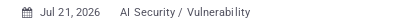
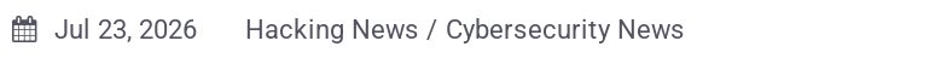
[40,6,250,19] Jul 21, 2026 | AI Security / Vulnerability -> [54,14,685,45] Jul 23, 2026 | Hacking News / Cybersecurity News

